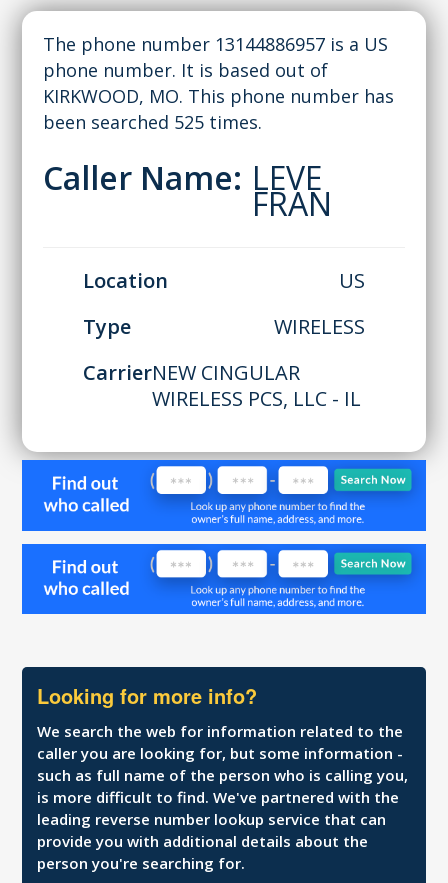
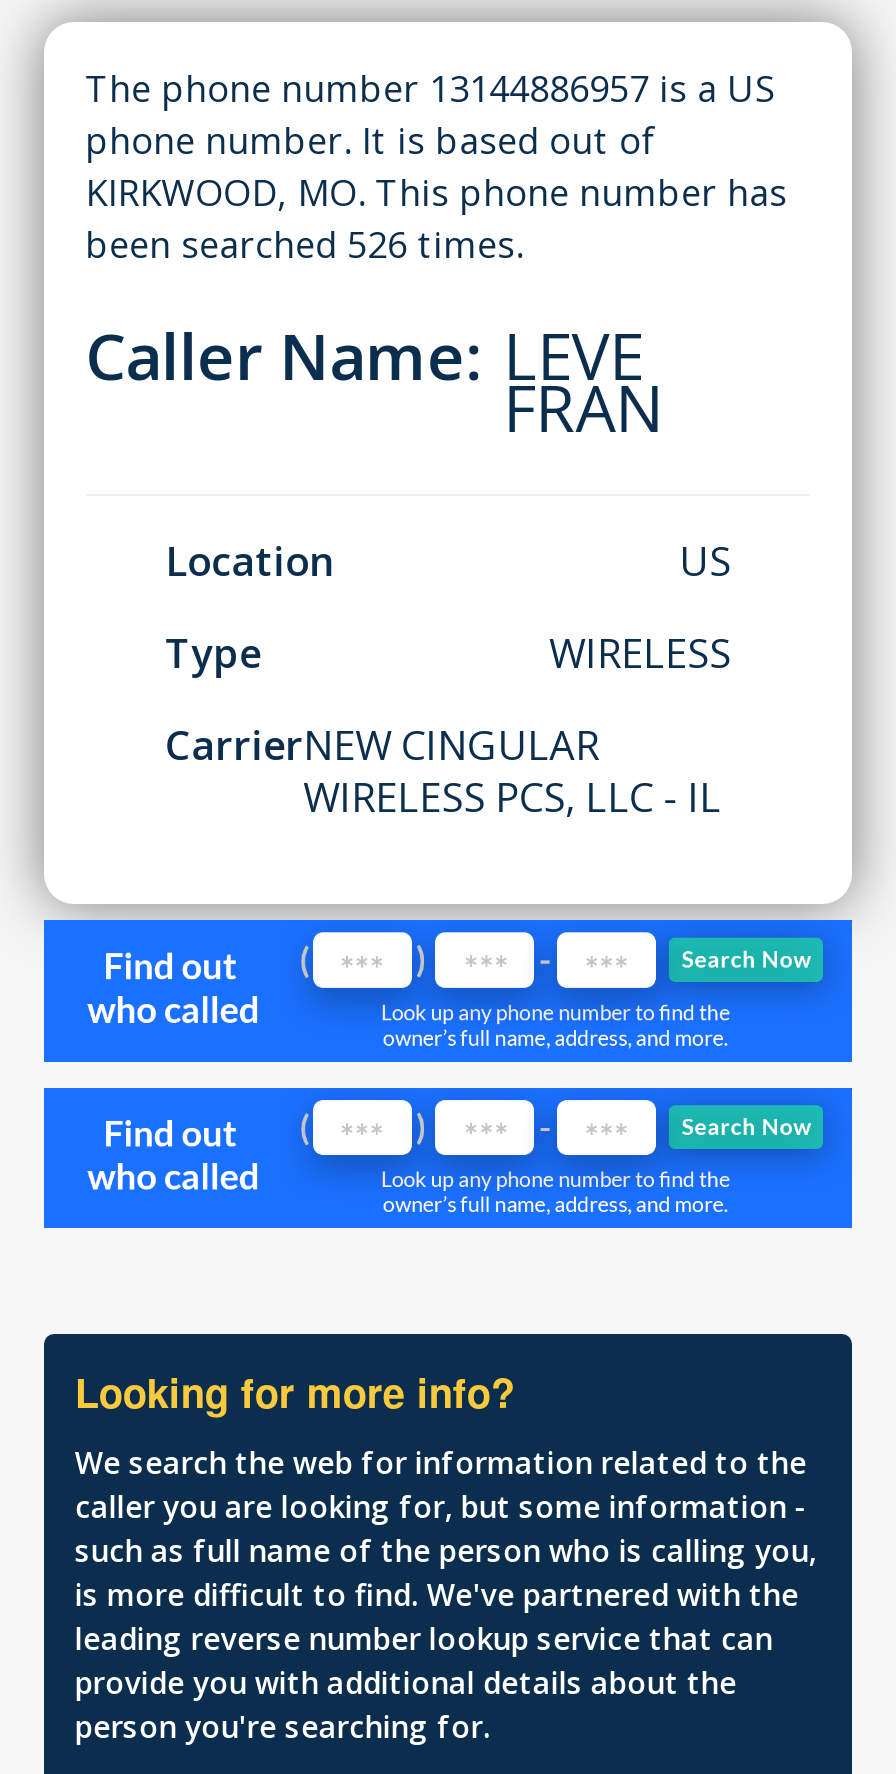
[43,110,262,134] been searched 525 times. -> [85,220,523,268] been searched 526 times.

